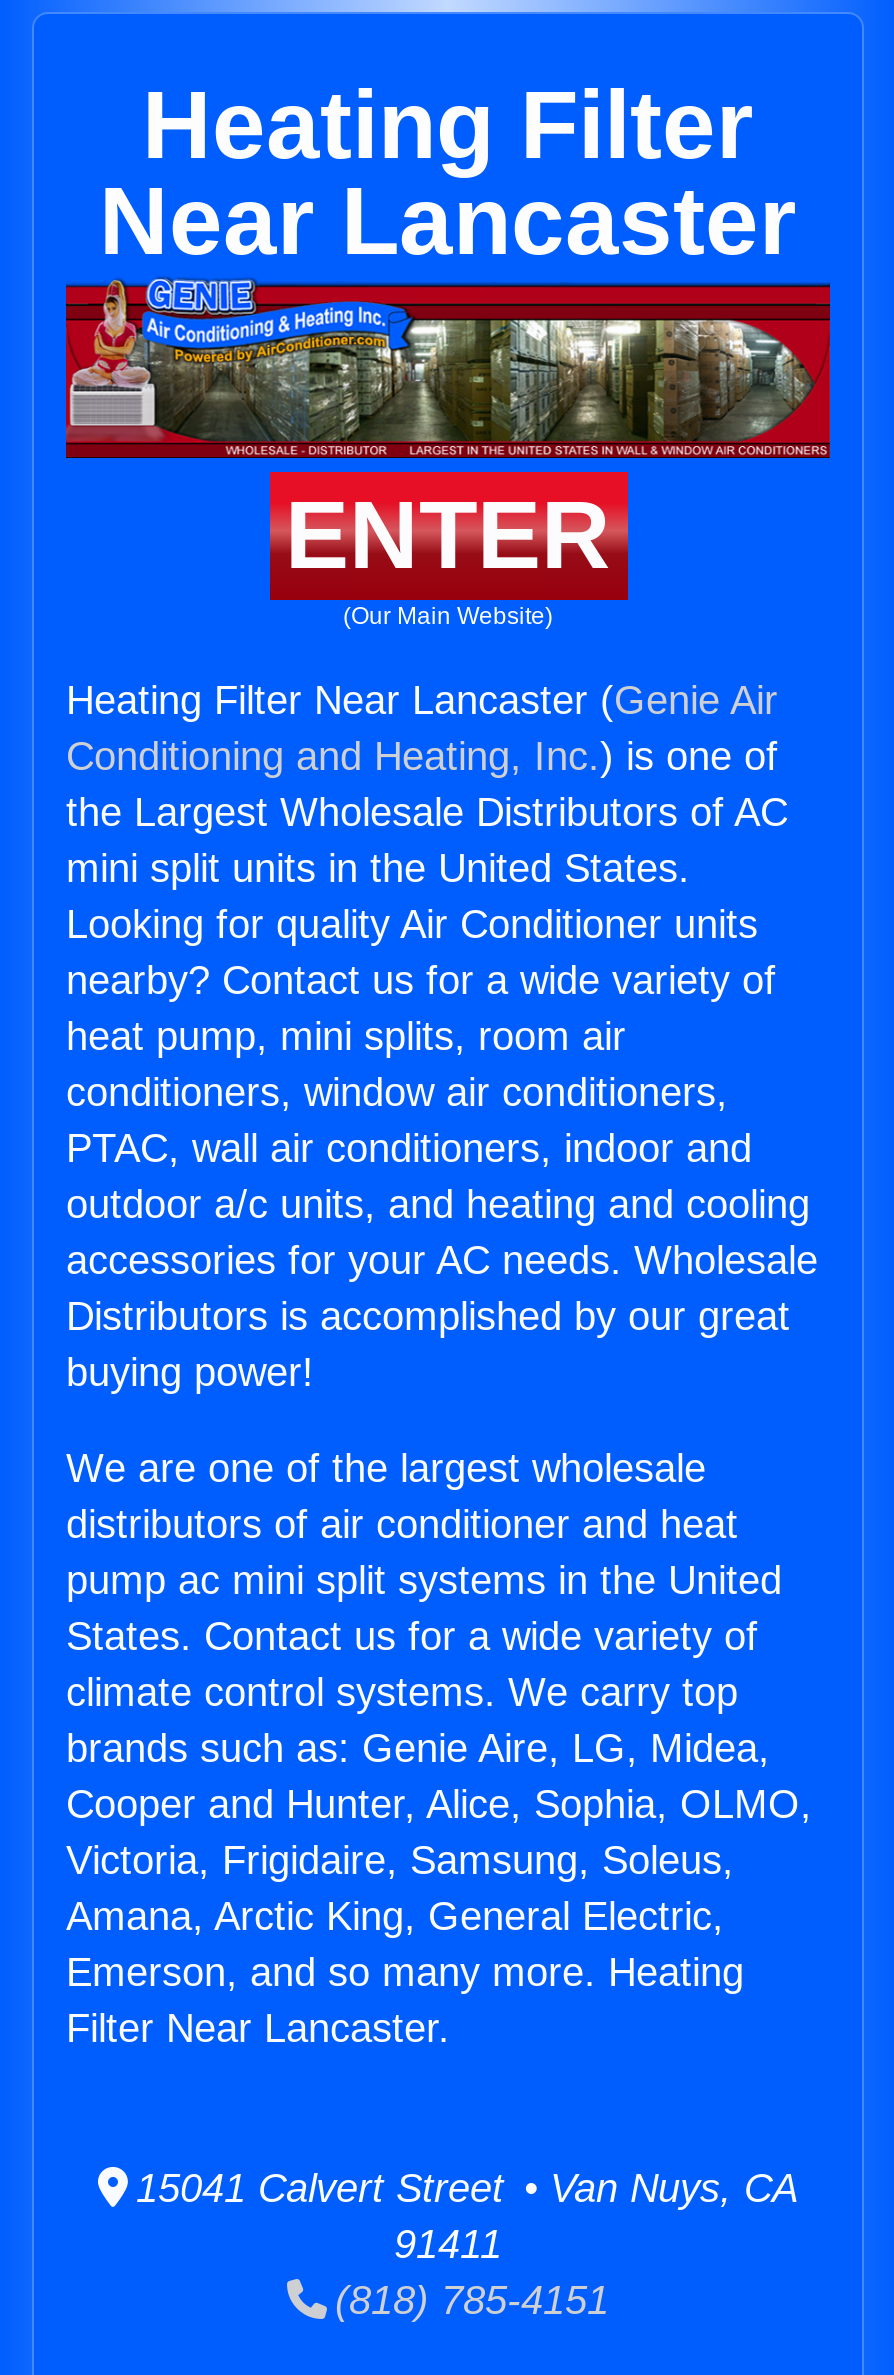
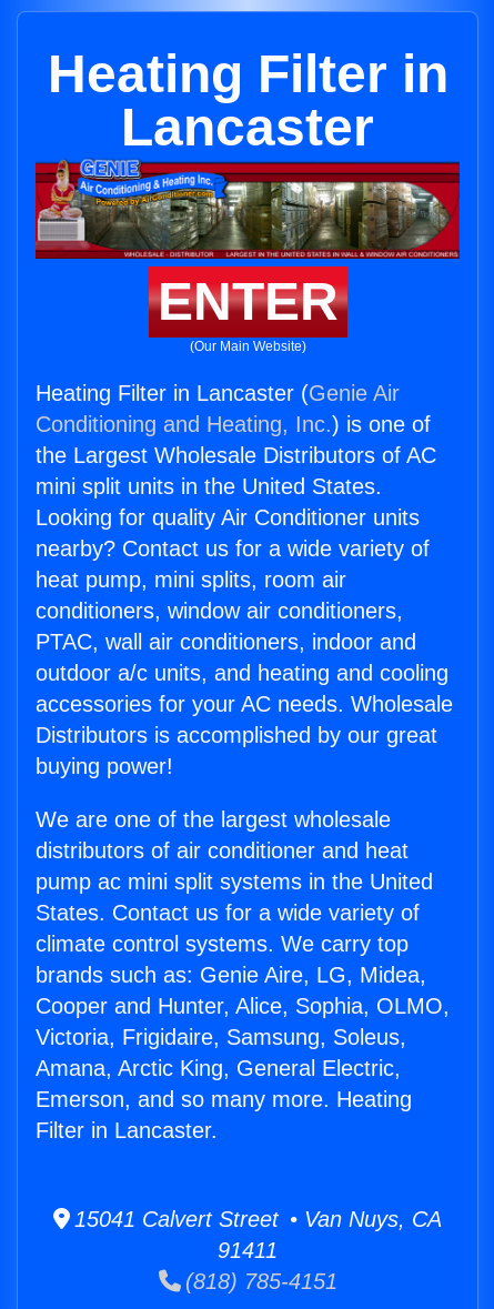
[99,72,797,274] Heating Filter | Near Lancaster -> [47,44,448,157] Heating Filter in | Lancaster
[66,678,778,722] Heating Filter Near Lancaster (Genie Air -> [36,381,400,405] Heating Filter in Lancaster (Genie Air
[66,2006,450,2050] Filter Near Lancaster. -> [36,1118,218,1143] Filter in Lancaster.

